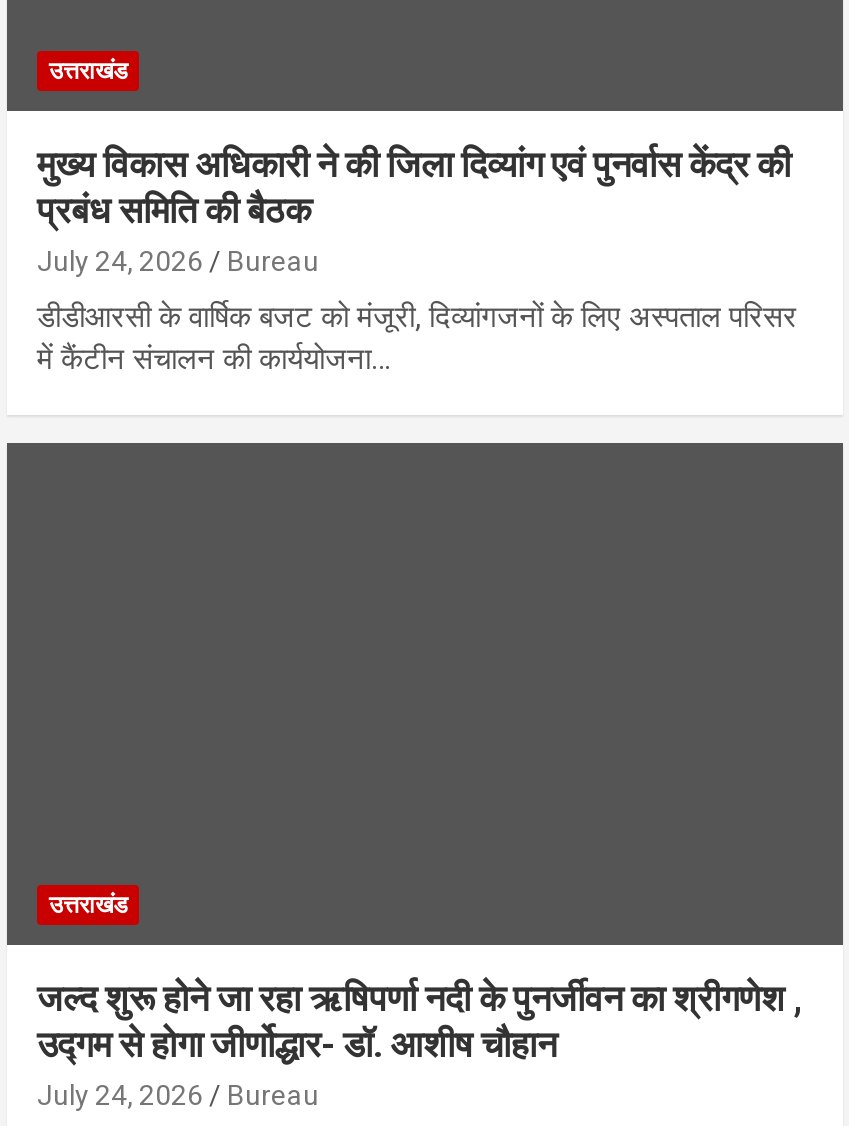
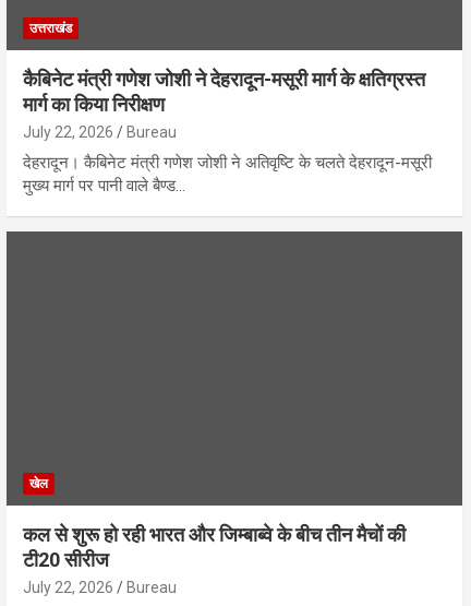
[37,144,791,278] मुख्य विकास अधिकारी ने की जिला दिव्यांग एवं पुनर्वास केंद्र की | प्रबंध समिति की बैठक | July 24, 2026 -> [23,68,425,141] कैबिनेट मंत्री गणेश जोशी ने देहरादून-मसूरी मार्ग के क्षतिग्रस्त | मार्ग का किया निरीक्षण | July 22, 2026
[37,300,797,378] डीडीआरसी के वार्षिक बजट को मंजूरी, दिव्यांगजनों के लिए अस्पताल परिसर | में कैंटीन संचालन की कार्ययोजना… -> [23,153,432,196] देहरादून। कैबिनेट मंत्री गणेश जोशी ने अतिवृष्टि के चलते देहरादून-मसूरी | मुख्य मार्ग पर पानी वाले बैण्ड…
[49,891,127,919] उत्तराखंड -> [29,476,48,492] खेल
[37,977,803,1111] जल्द शुरू होने जा रहा ऋषिपर्णा नदी के पुनर्जीवन का श्रीगणेश , | उद्गम से होगा जीर्णोद्धार- डॉ. आशीष चौहान | July 24, 2026 -> [23,523,406,596] कल से शुरू हो रही भारत और जिम्बाब्वे के बीच तीन मैचों की | टी20 सीरीज | July 22, 2026

